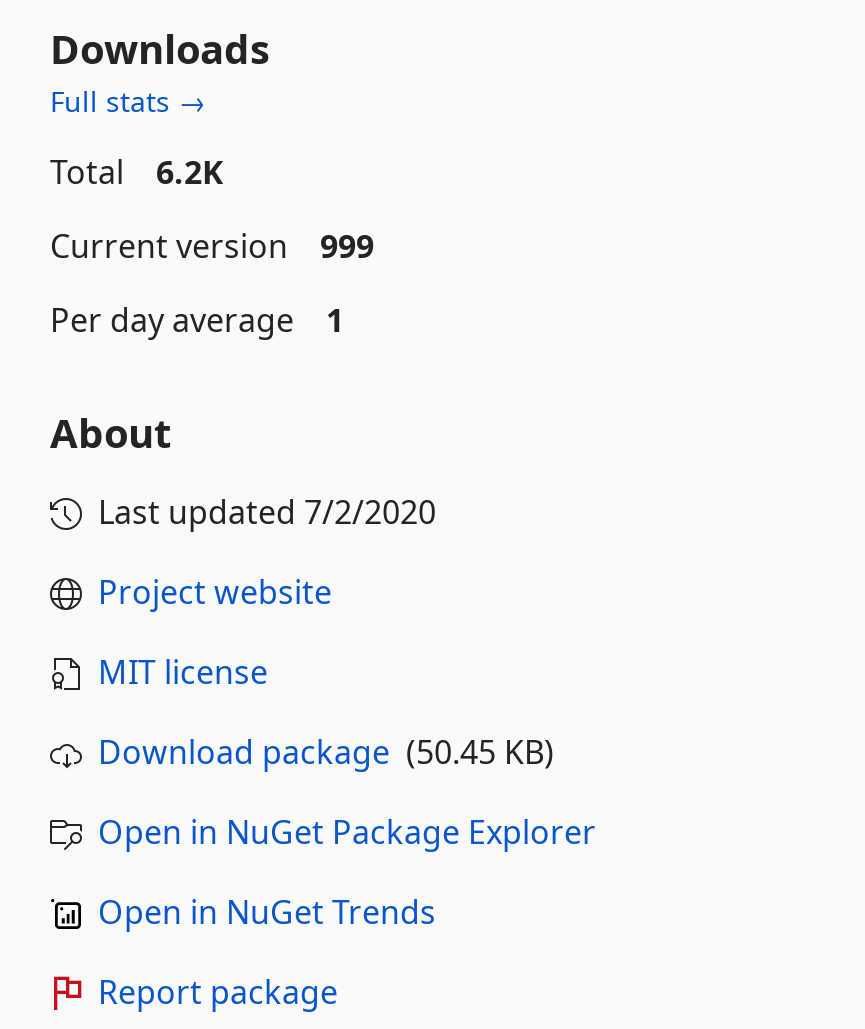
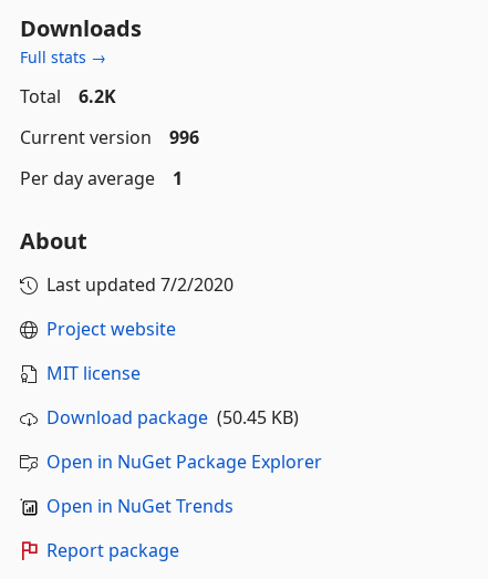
[50,224,374,268] Current version 999 -> [20,125,199,149] Current version 996

